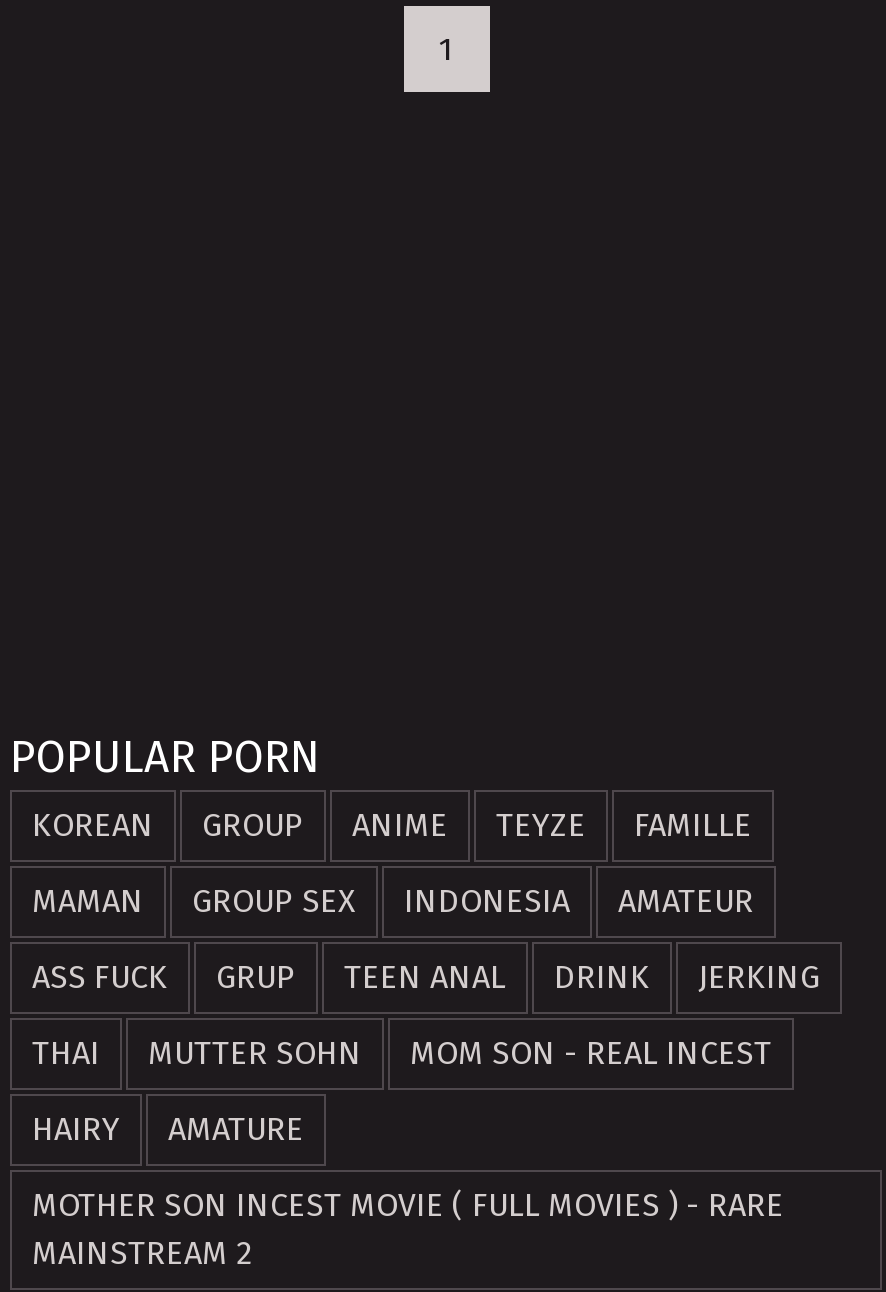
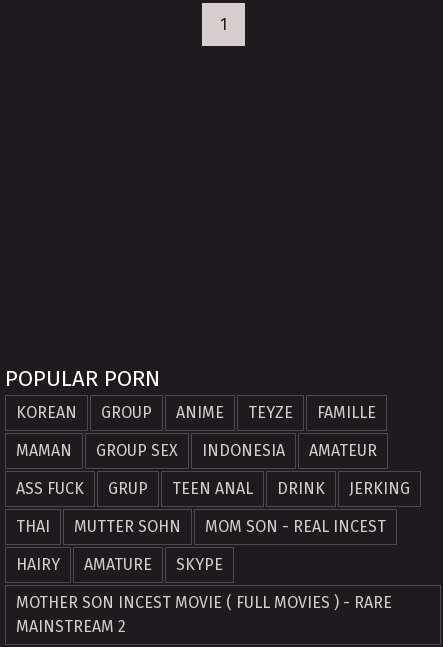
none -> [176,555,223,574] SKYPE

